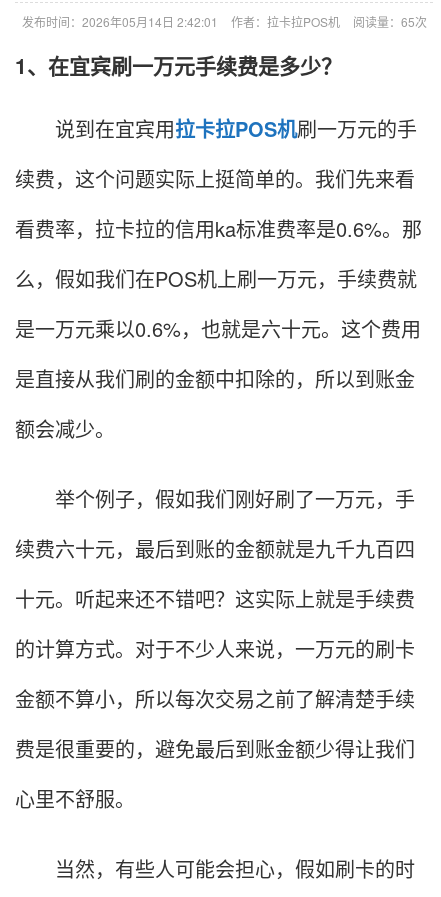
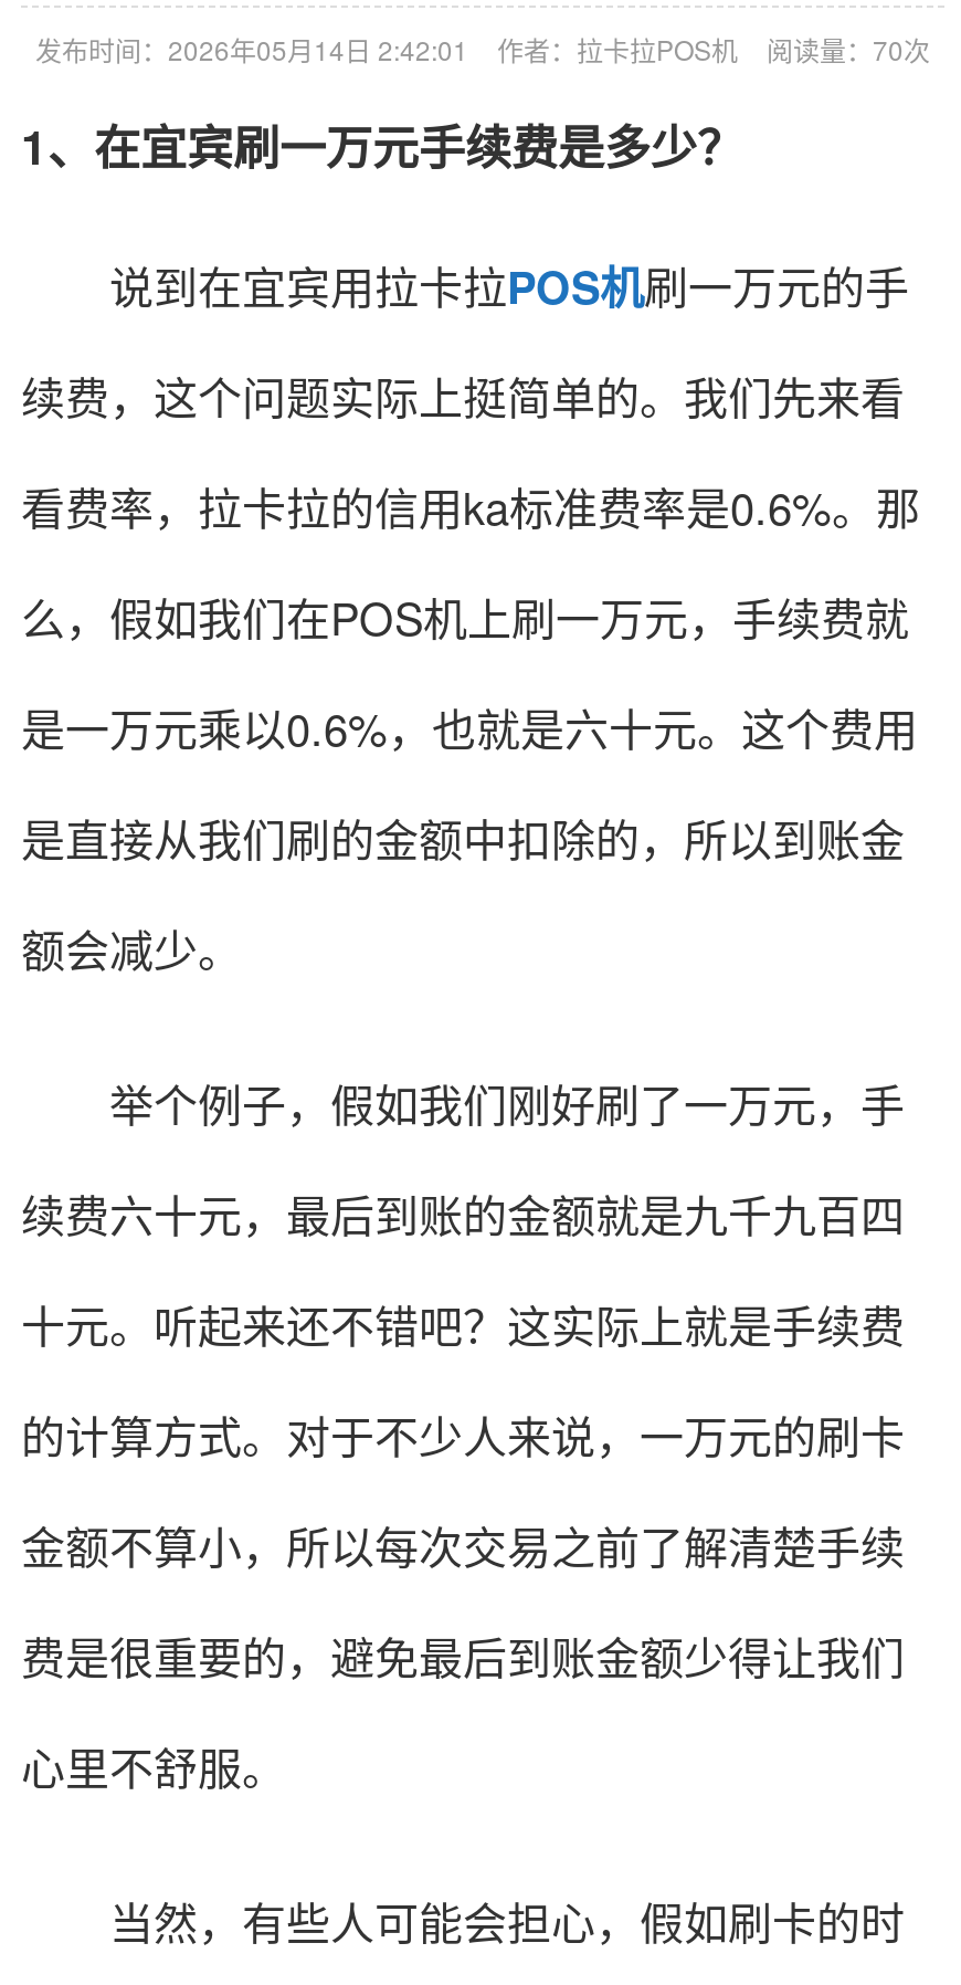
[21,13,426,30] 发布时间：2026年05月14日 2:42:01 作者：拉卡拉POS机 阅读量：65次 -> [35,30,930,67] 发布时间：2026年05月14日 2:42:01 作者：拉卡拉POS机 阅读量：70次

